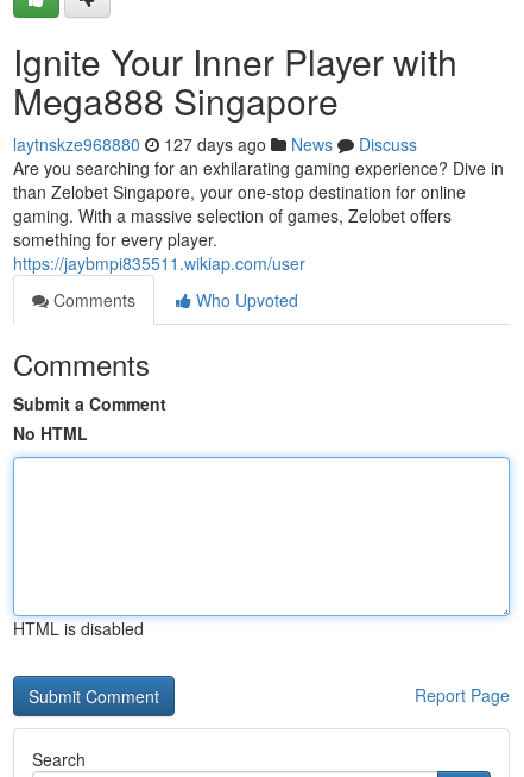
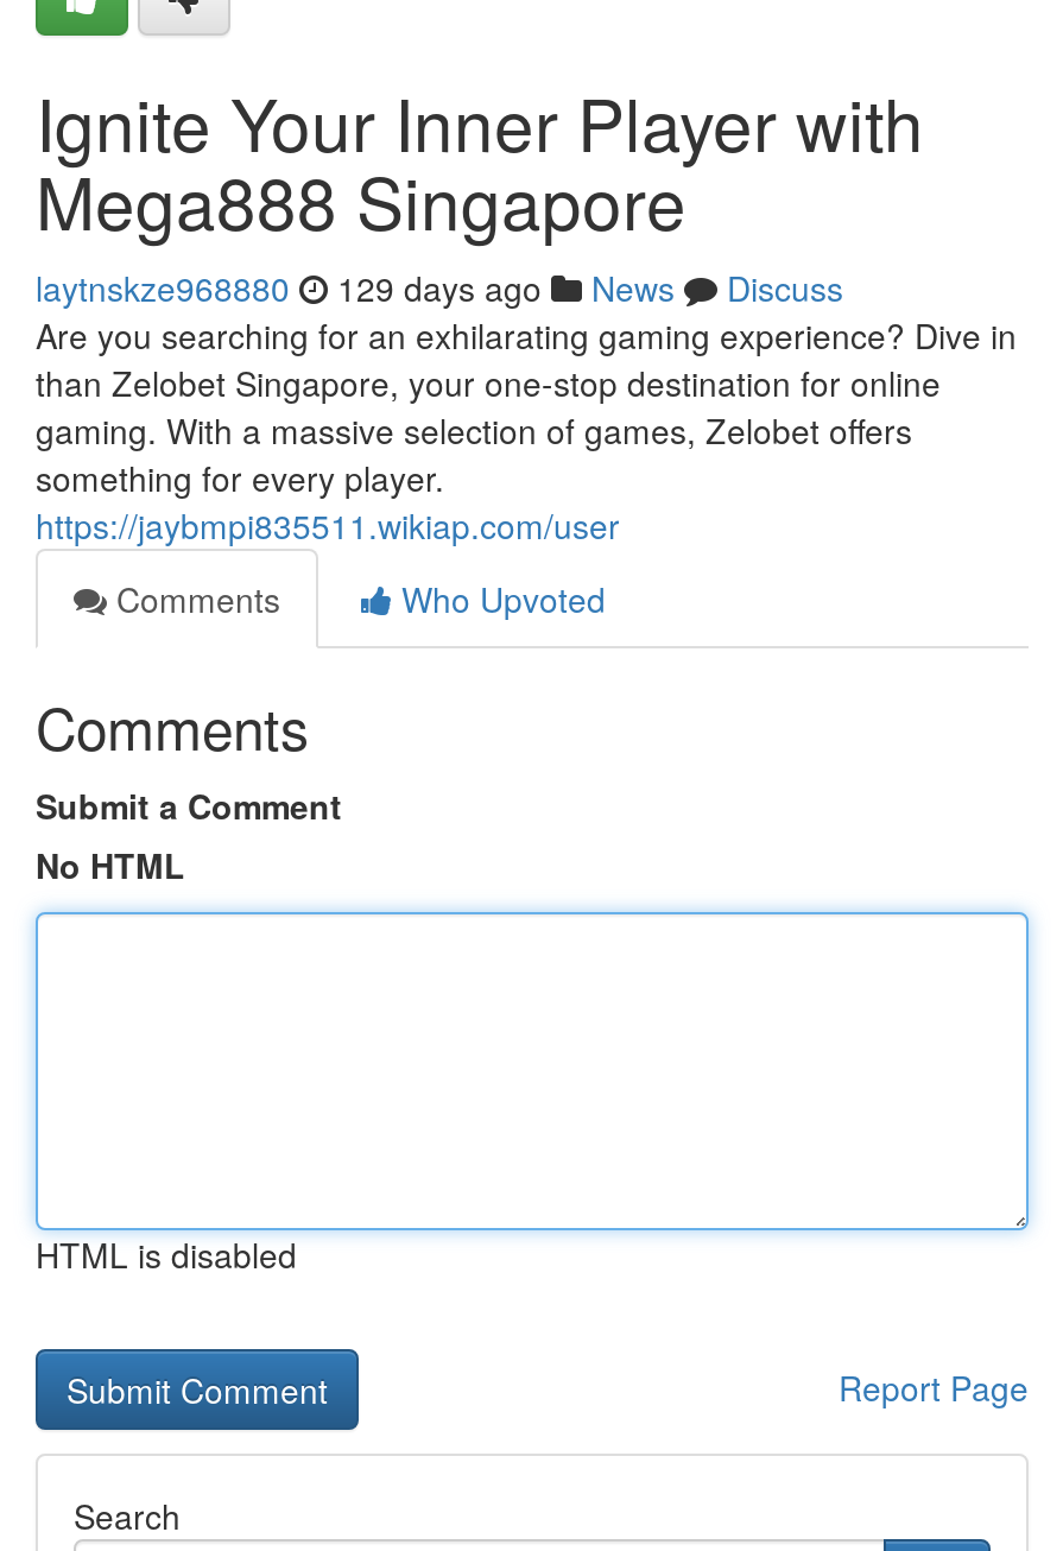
[13,132,417,156] laytnskze968880 127 days ago News Discuss -> [36,264,843,311] laytnskze968880 129 days ago News Discuss

